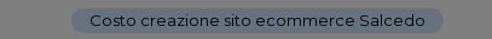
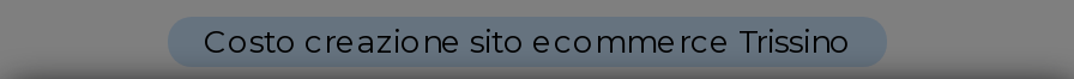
[89,10,426,29] Costo creazione sito ecommerce Salcedo -> [204,21,851,59] Costo creazione sito ecommerce Trissino

